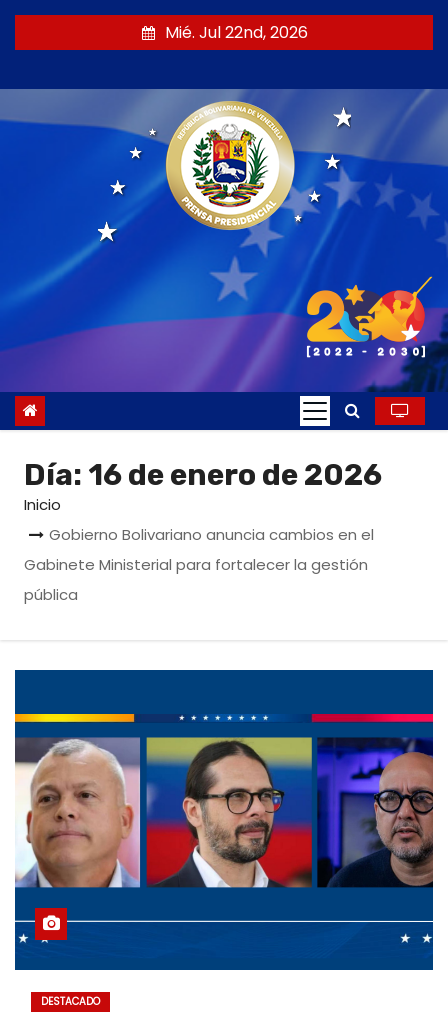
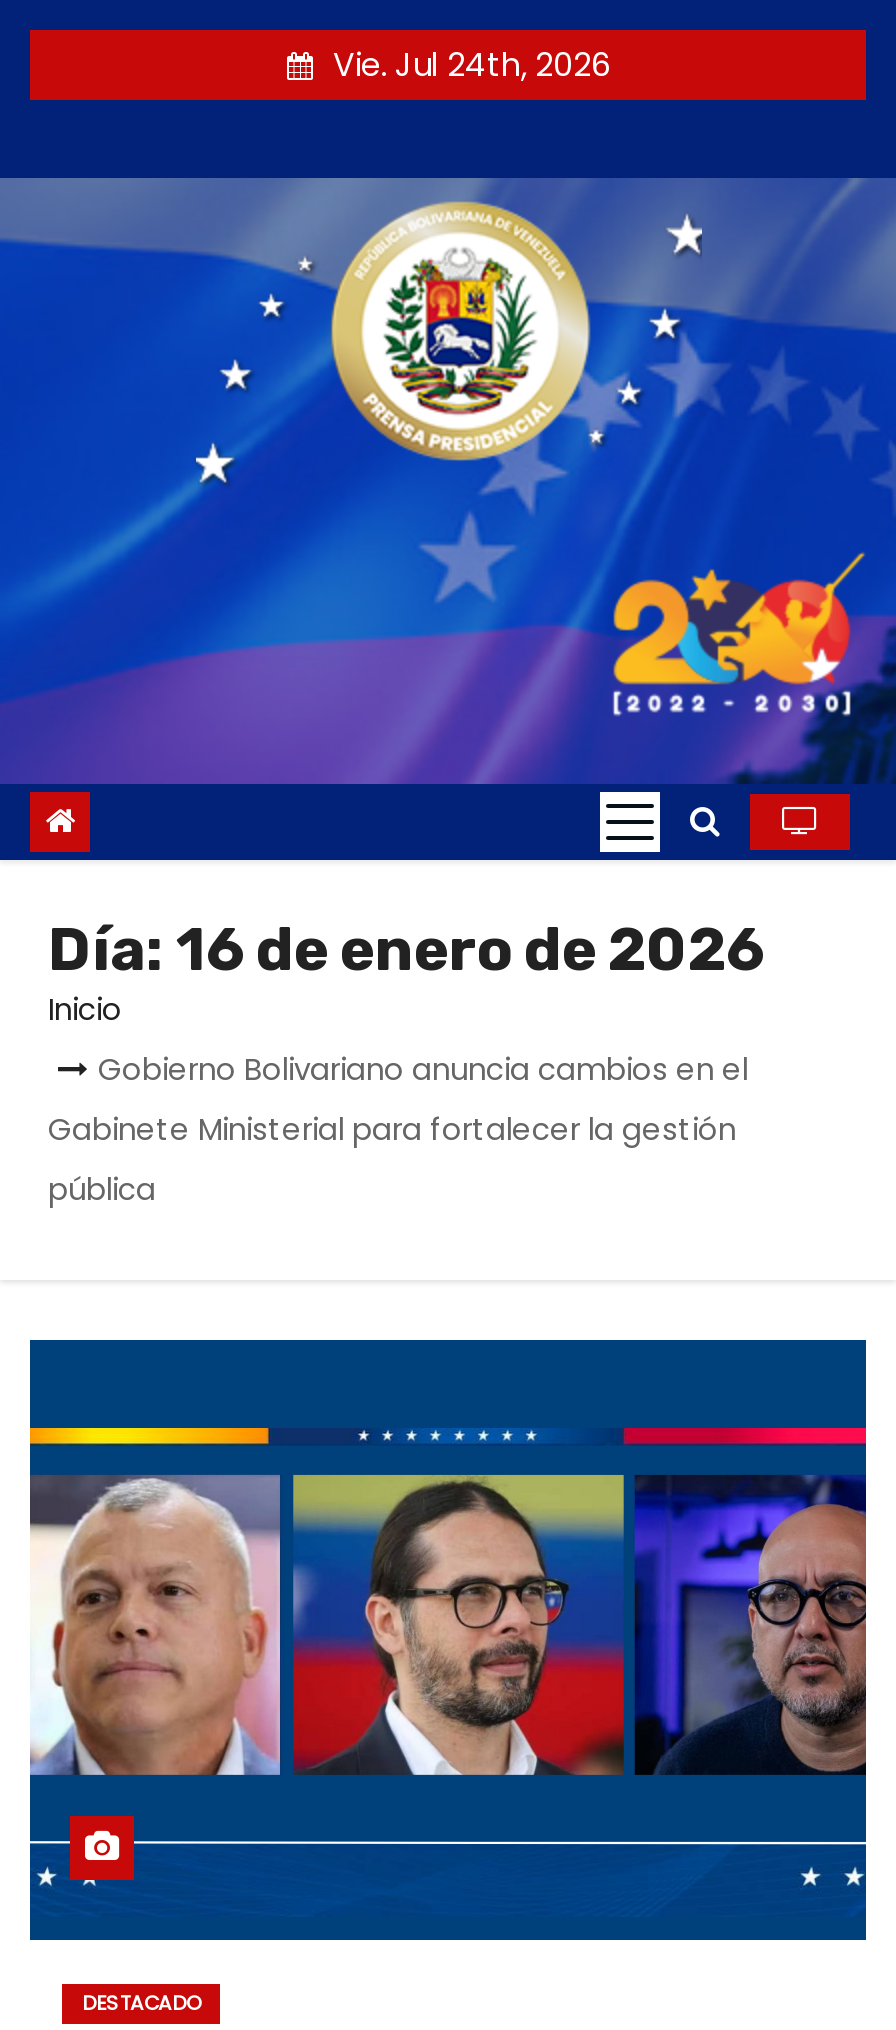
[164,21,307,44] Mié. Jul 22nd, 2026 -> [333,42,611,88] Vie. Jul 24th, 2026

